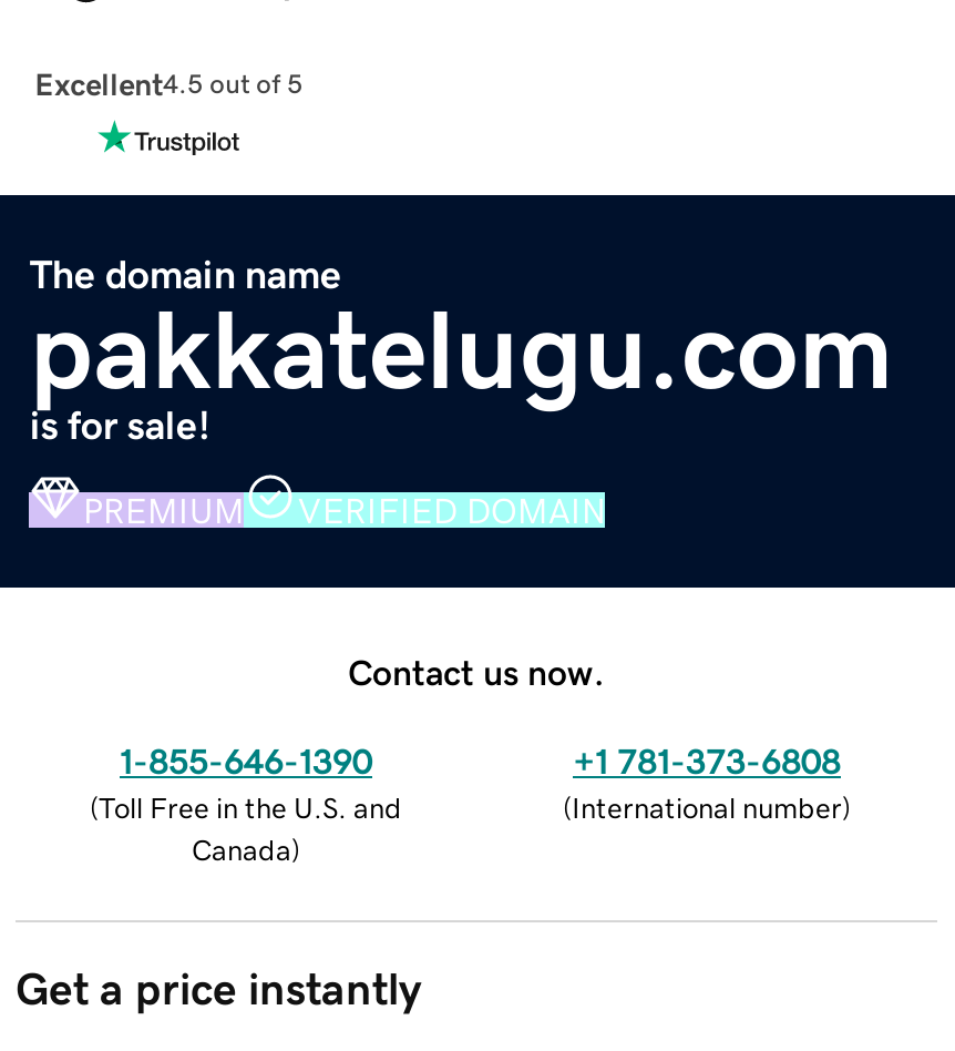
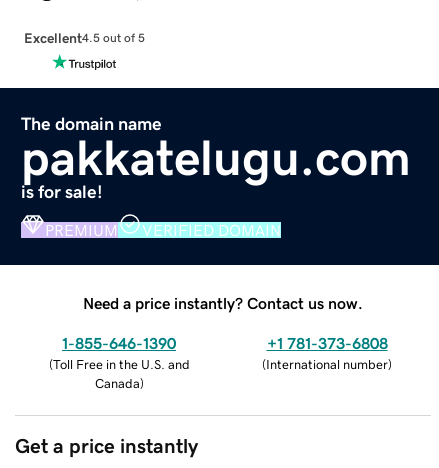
[348,653,605,689] Contact us now. -> [83,295,363,311] Need a price instantly? Contact us now.

